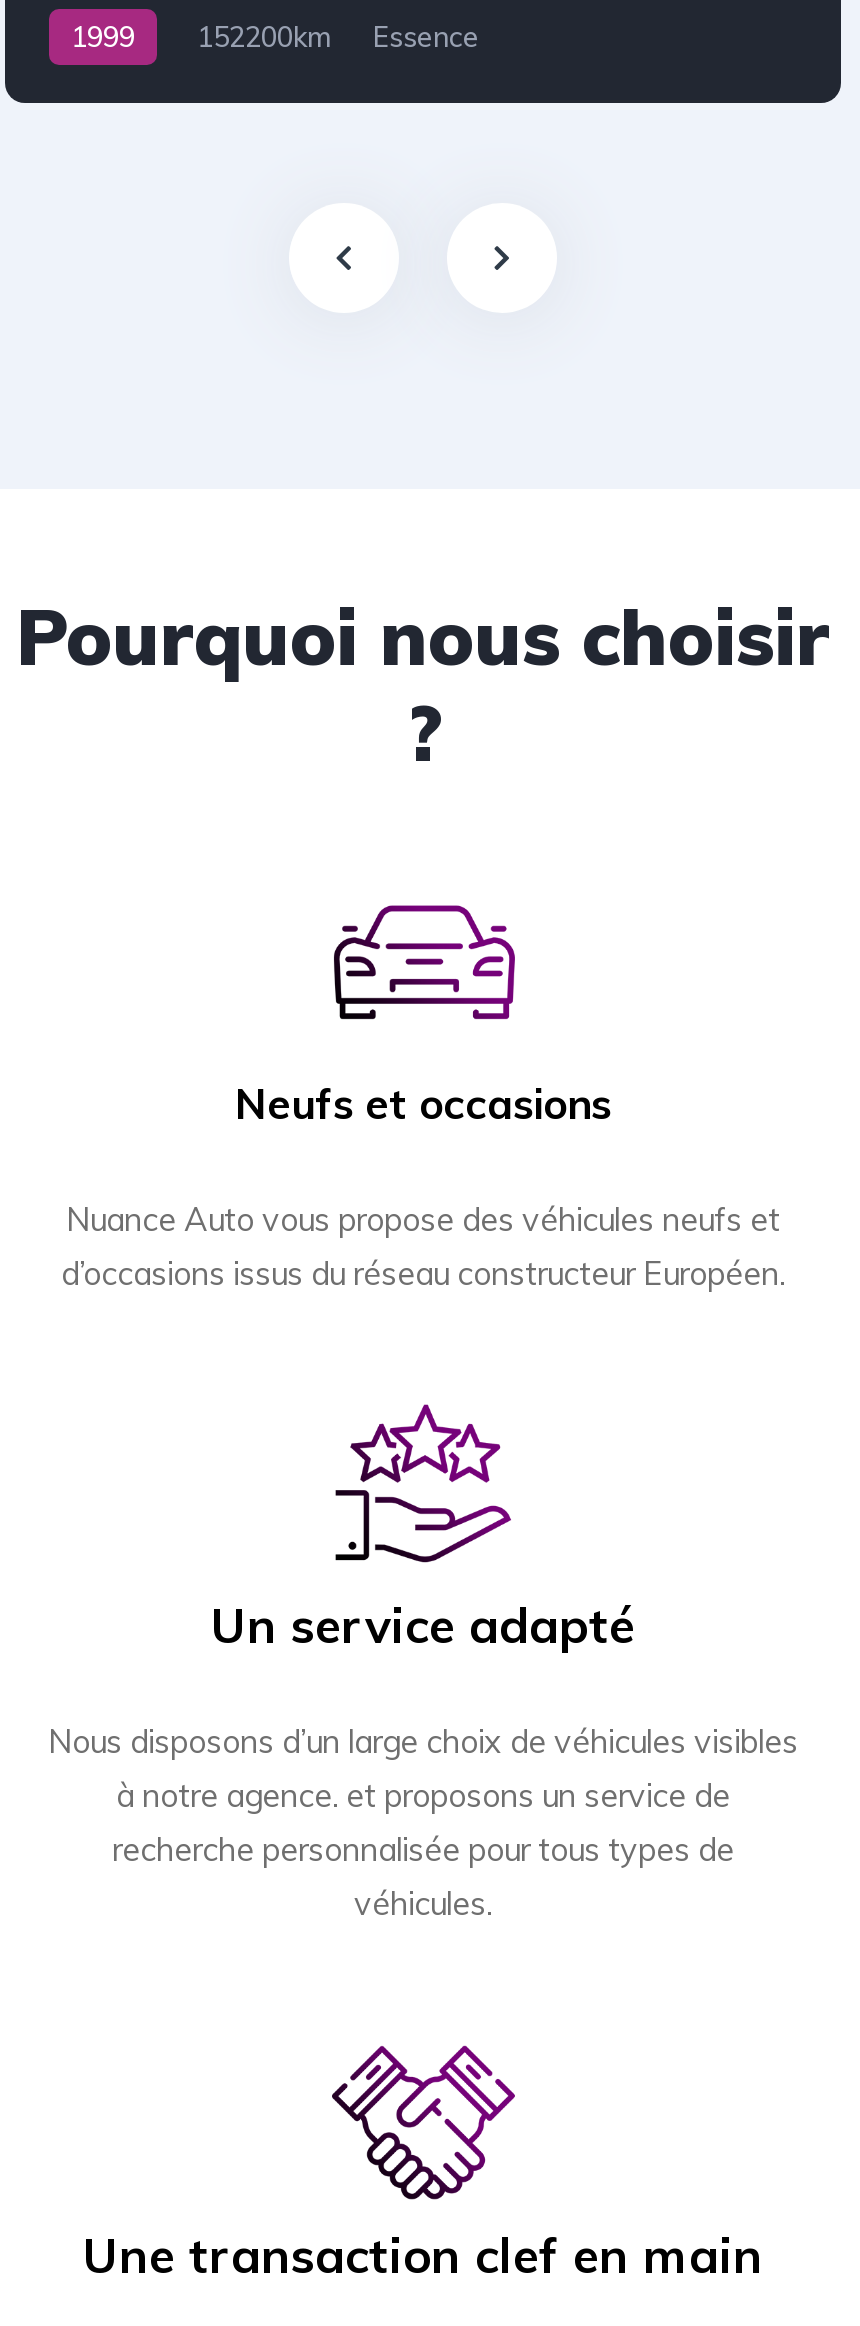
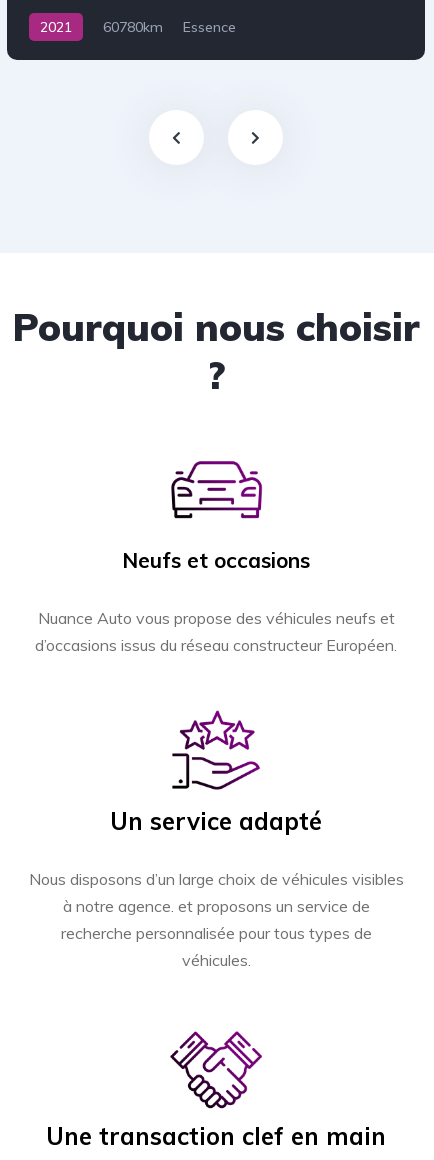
[71,19,333,55] 1999 | 152200km -> [40,18,163,36] 2021 | 60780km

